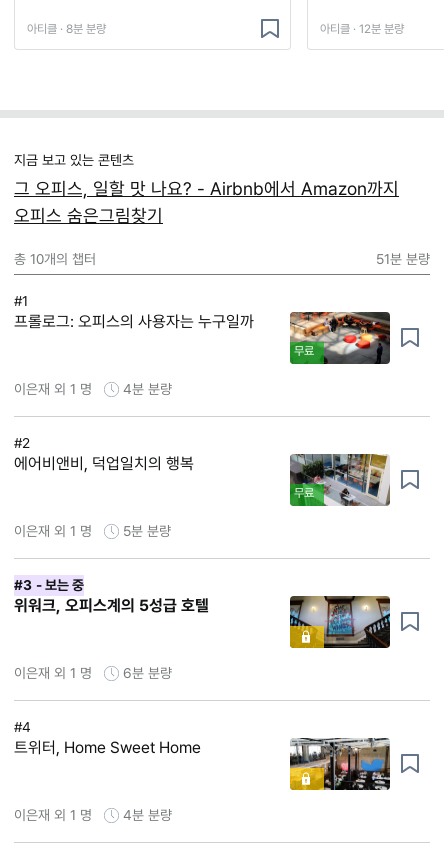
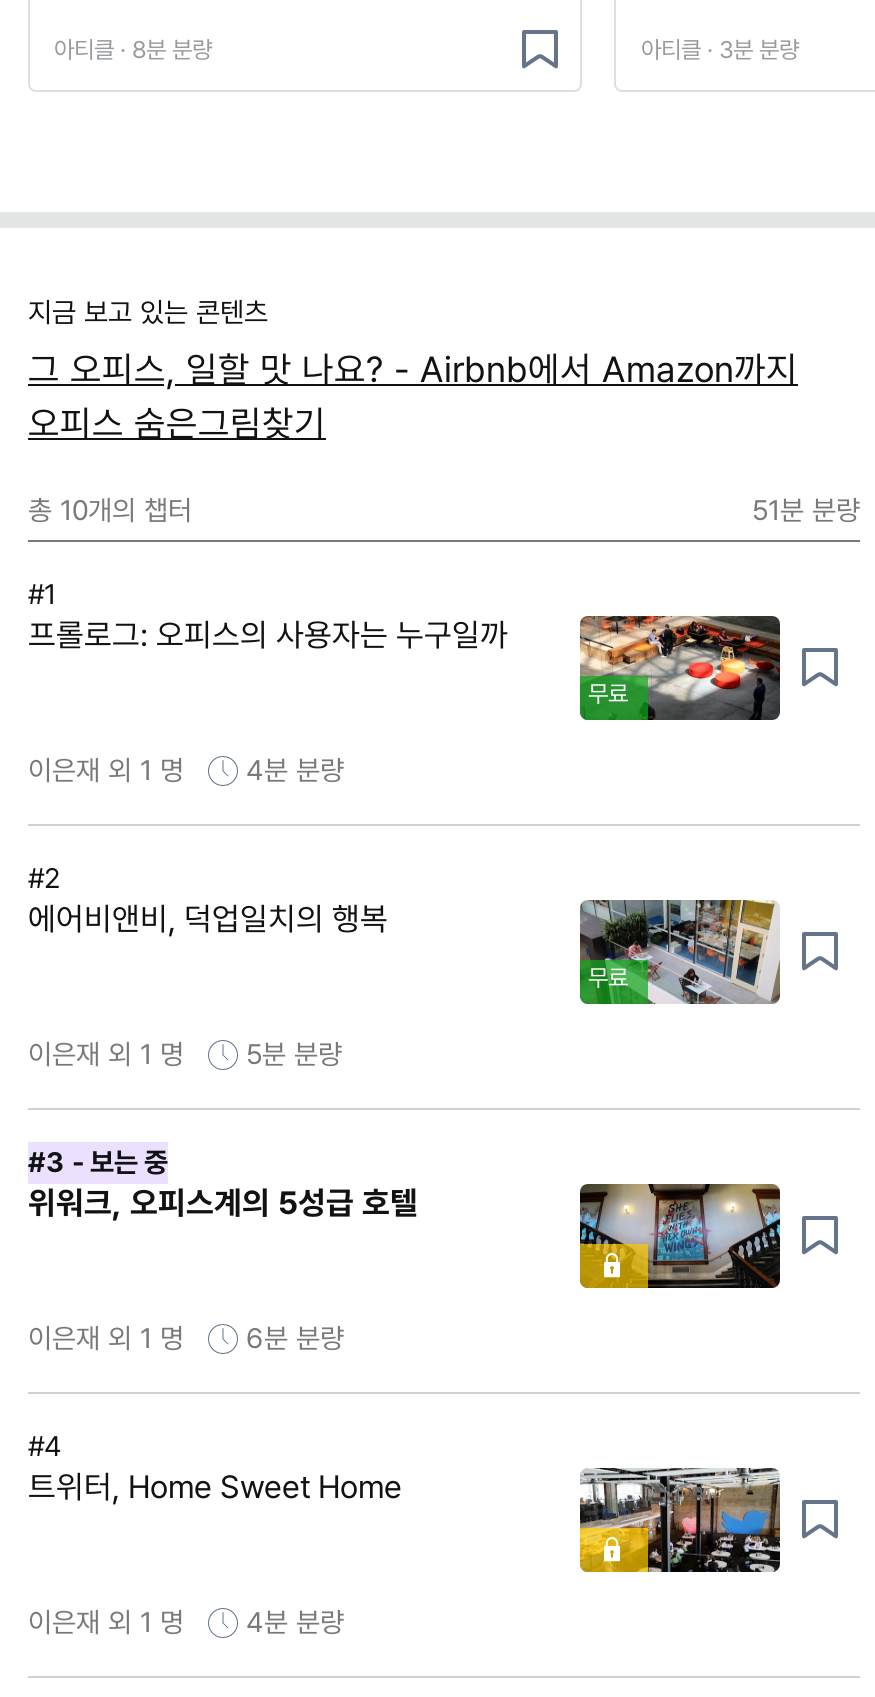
[320,22,404,36] 아티클 · 12분 분량 -> [641,35,799,63] 아티클 · 3분 분량

